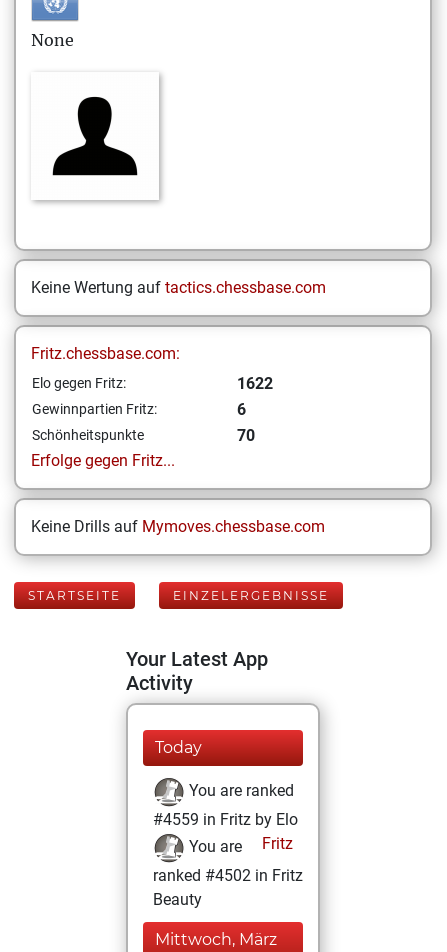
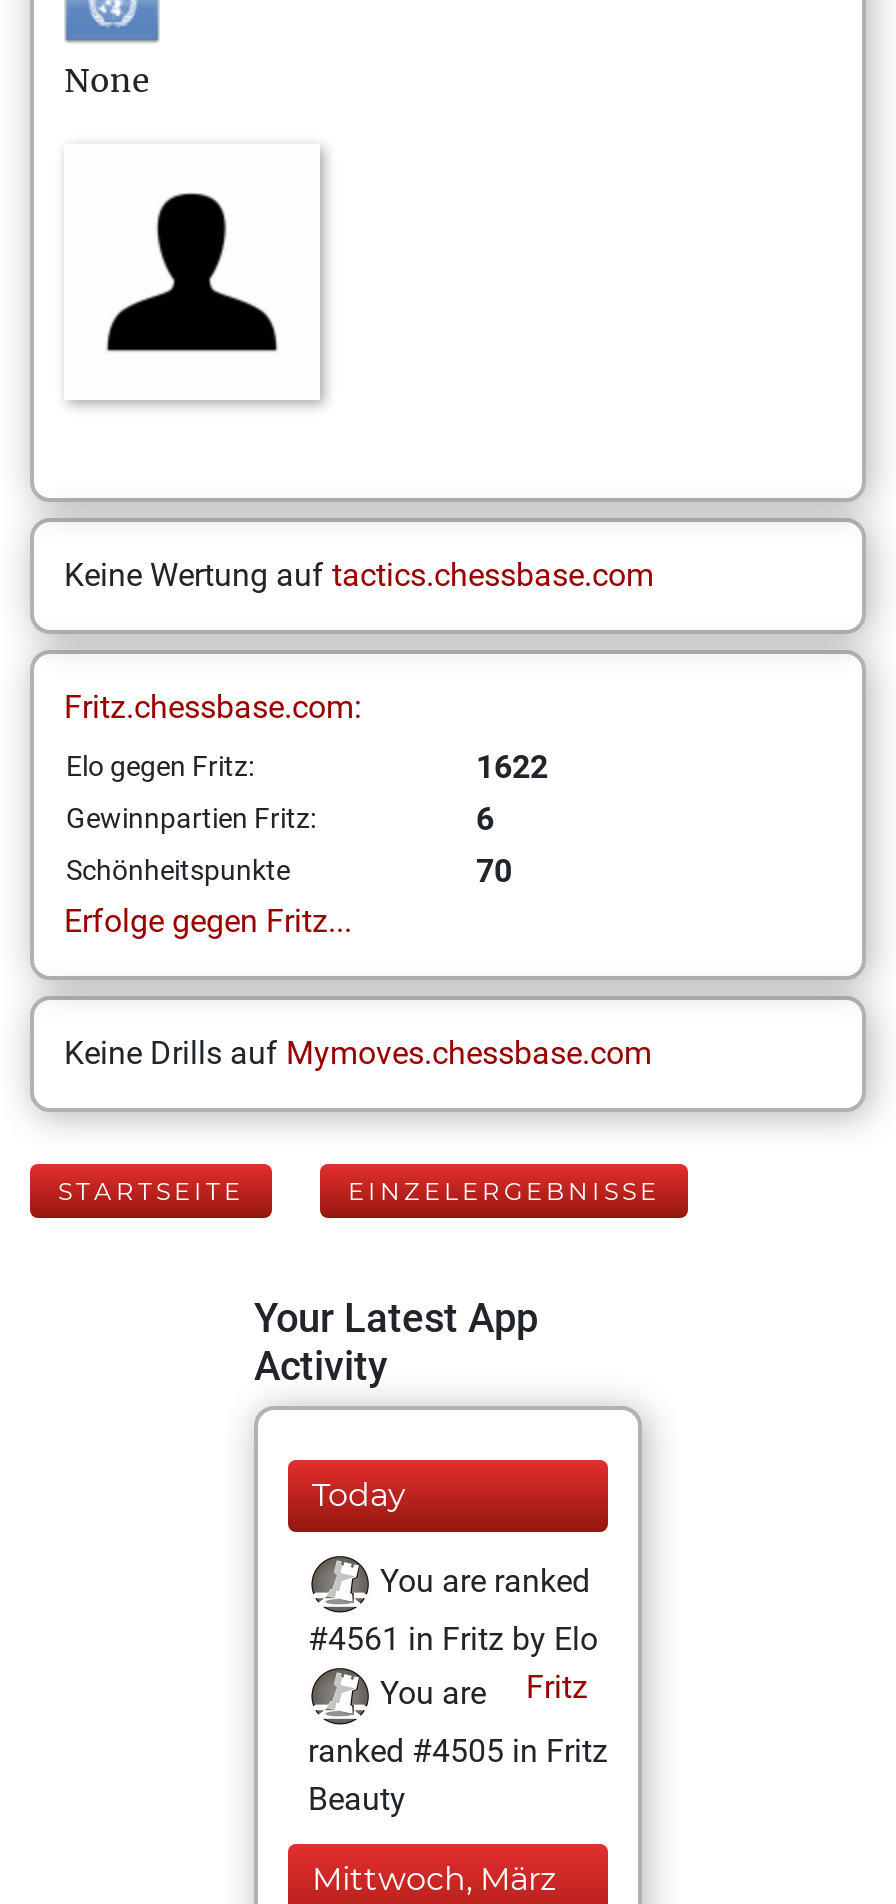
[153,810,298,829] #4559 in Fritz by Elo -> [308,1620,598,1658] #4561 in Fritz by Elo
[153,866,303,885] ranked #4502 in Fritz -> [308,1732,608,1770] ranked #4505 in Fritz

